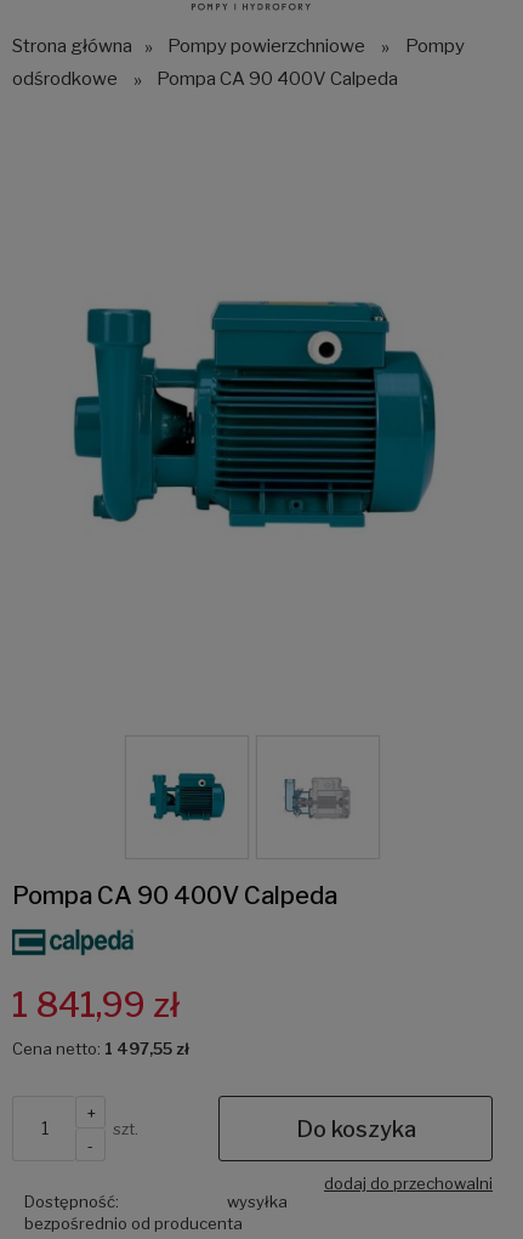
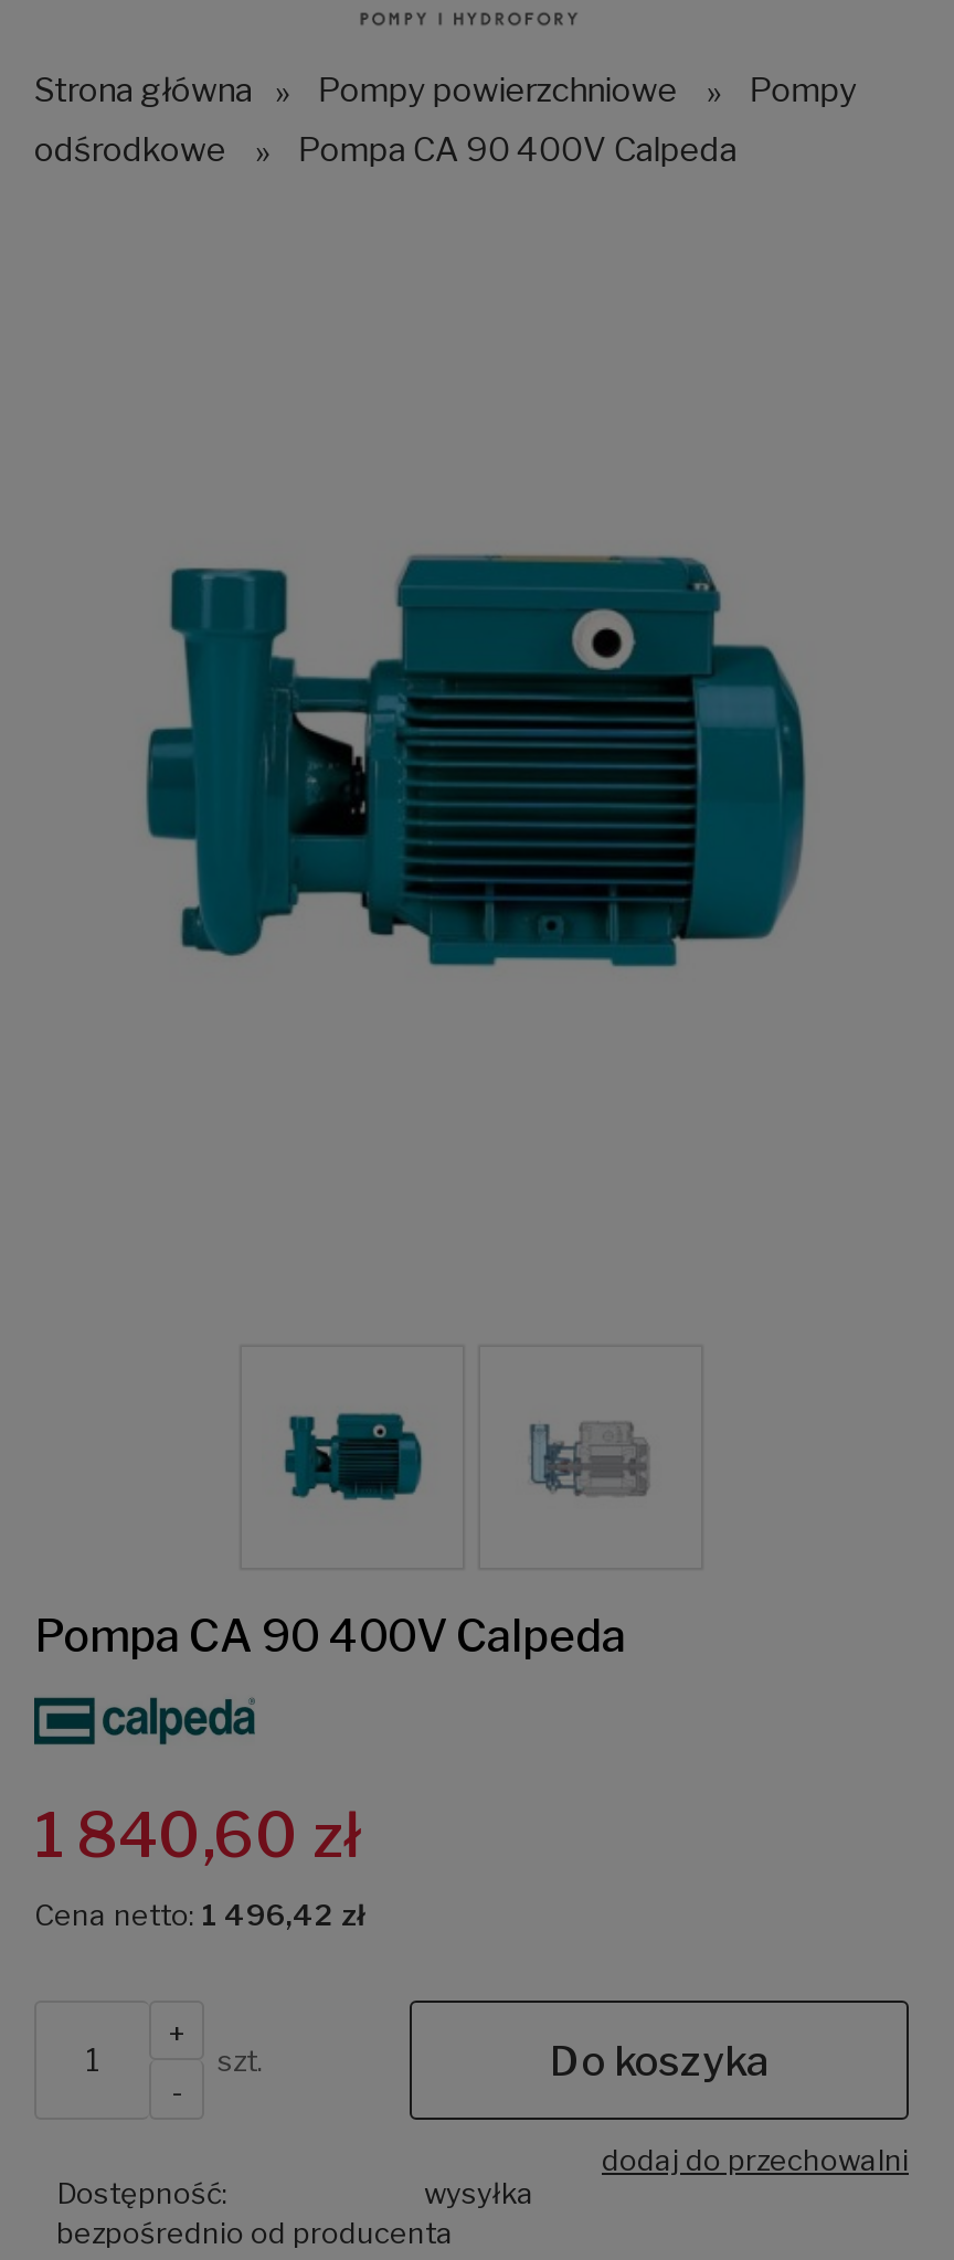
[12,984,180,1025] 1 841,99 zł -> [34,1796,361,1871] 1 840,60 zł
[12,1038,189,1058] Cena netto: 1 497,55 zł -> [34,1896,365,1931] Cena netto: 1 496,42 zł

